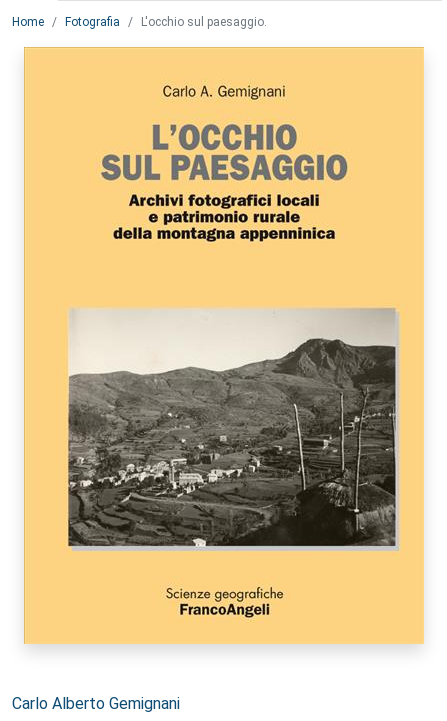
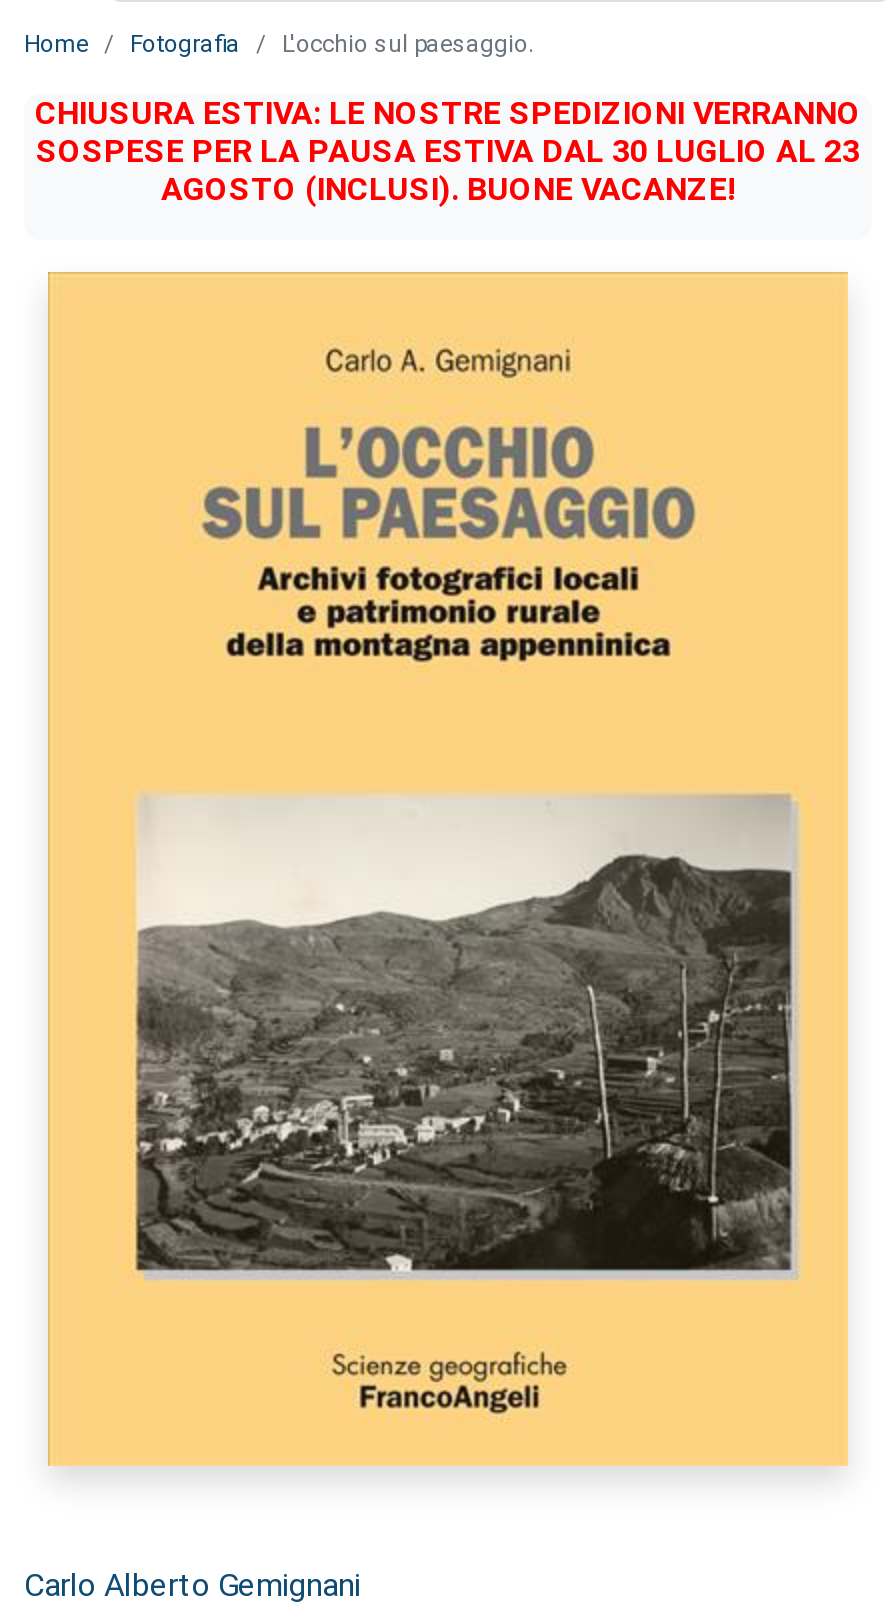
none -> [35,94,861,208] CHIUSURA ESTIVA: LE NOSTRE SPEDIZIONI VERRANNO | SOSPESE PER LA PAUSA ESTIVA DAL 30 LUGLIO AL 23 | AGOSTO (INCLUSI). BUONE VACANZE!

